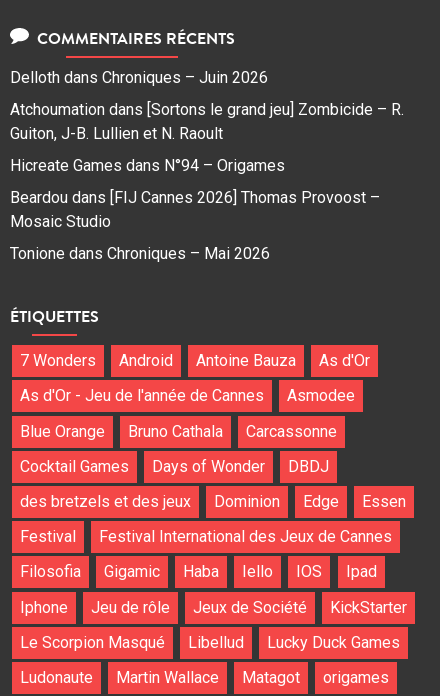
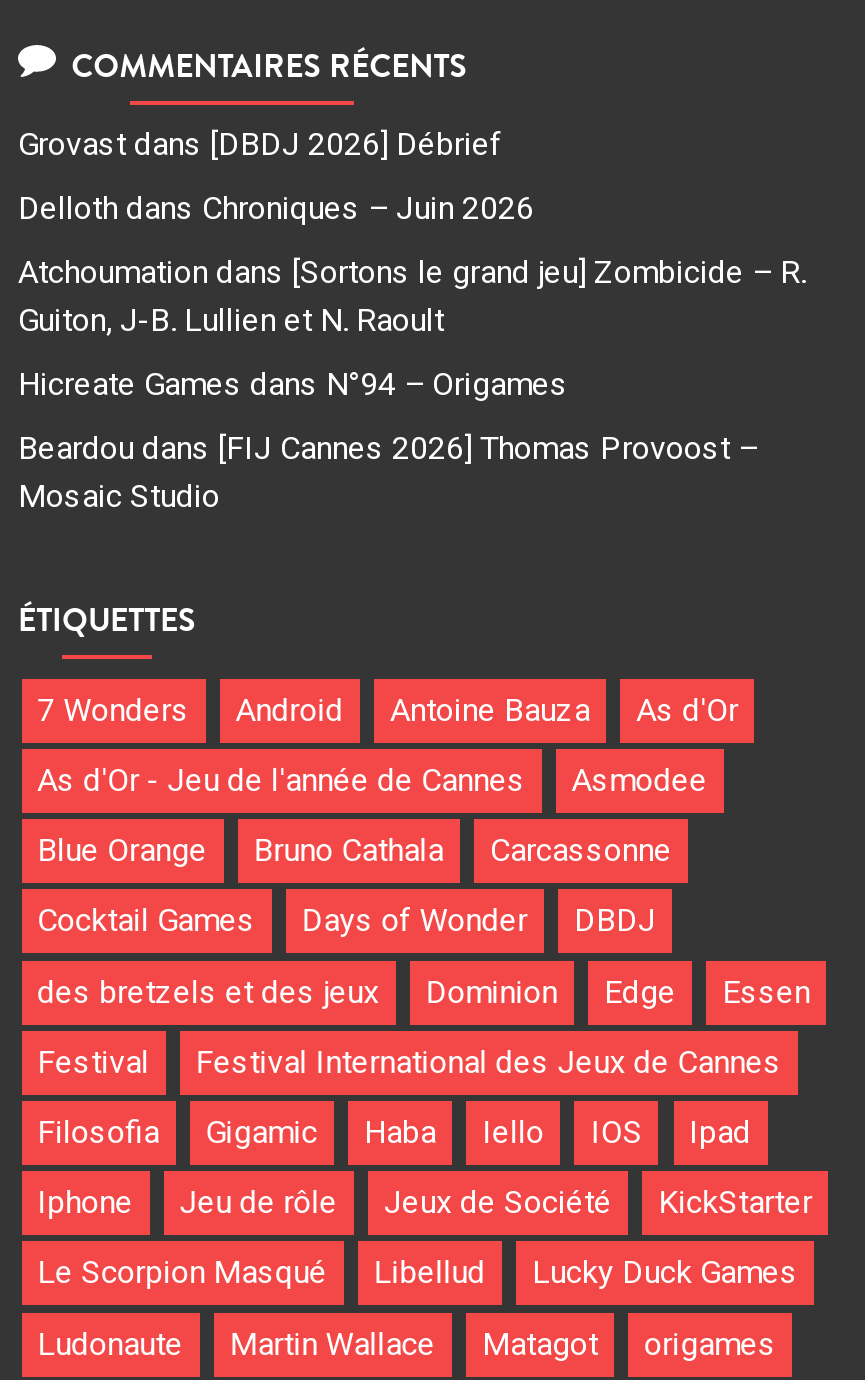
none -> [18,125,502,163] Grovast dans [DBDJ 2026] Débrief
moved [10,68,404,231] -> [18,189,806,515]: Delloth dans Chroniques – Juin 2026 | Atchoumation dans [Sortons le grand jeu] Zombicide – R. | Guiton, J-B. Lullien et N. Raoult | Hicreate Games dans N°94 – Origames | Beardou dans [FIJ Cannes 2026] Thomas Provoost – | Mosaic Studio
[10,244,270,263] Tonione dans Chroniques – Mai 2026 -> none

